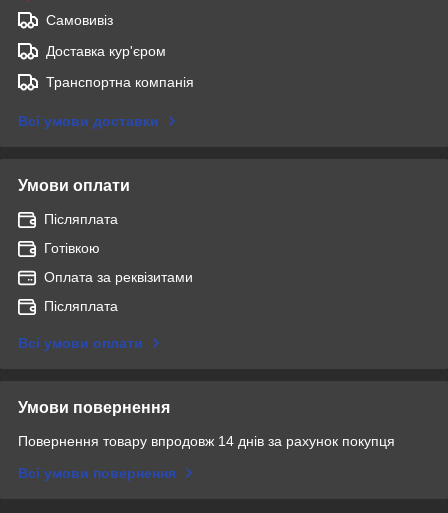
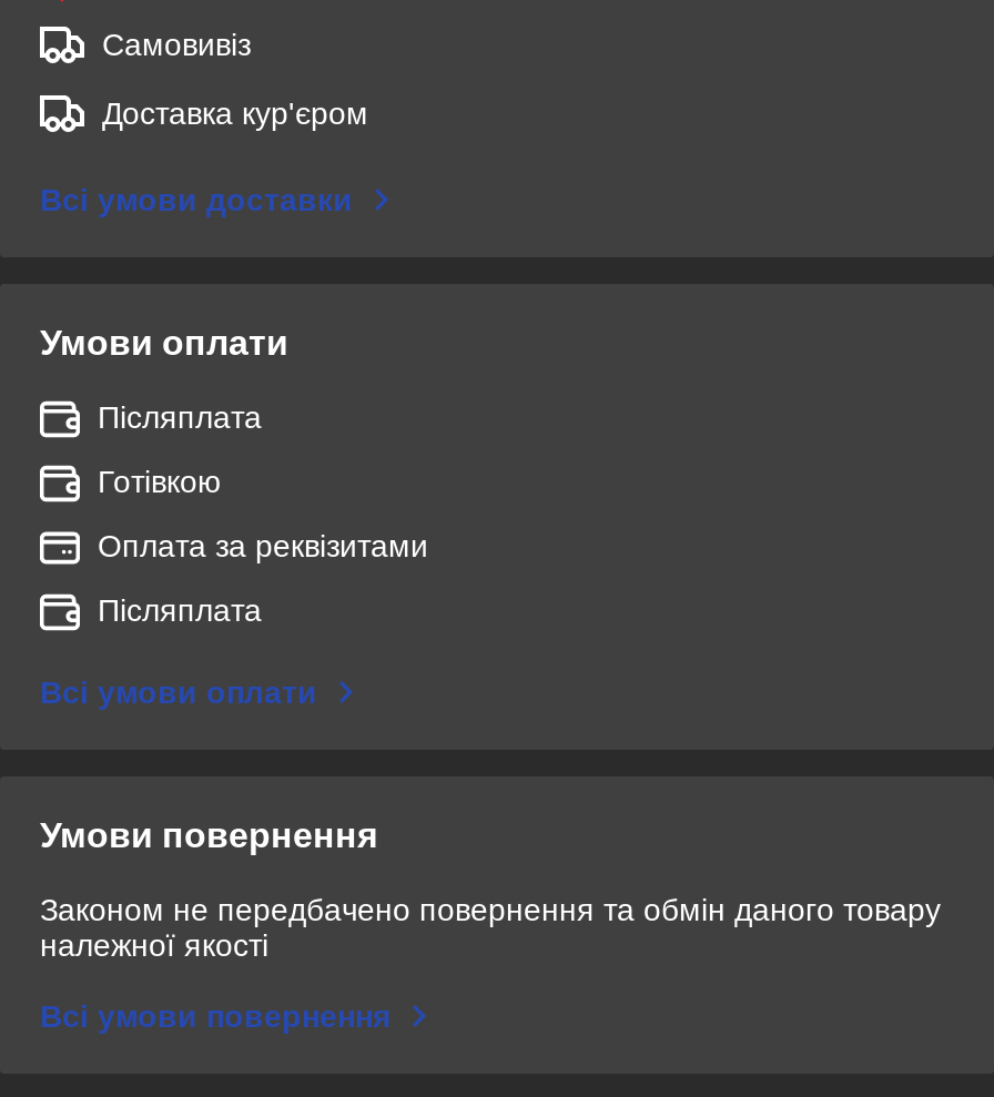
[46,74,194,90] Транспортна компанія -> none
moved [18,177,193,416] -> [40,323,428,854]: Умови оплати | Післяплата | Готівкою | Оплата за реквізитами | Післяплата | Умови повернення
[18,433,395,449] Повернення товару впродовж 14 днів за рахунок покупця -> [40,891,941,962] Законом не передбачено повернення та обмін даного товару | належної якості

